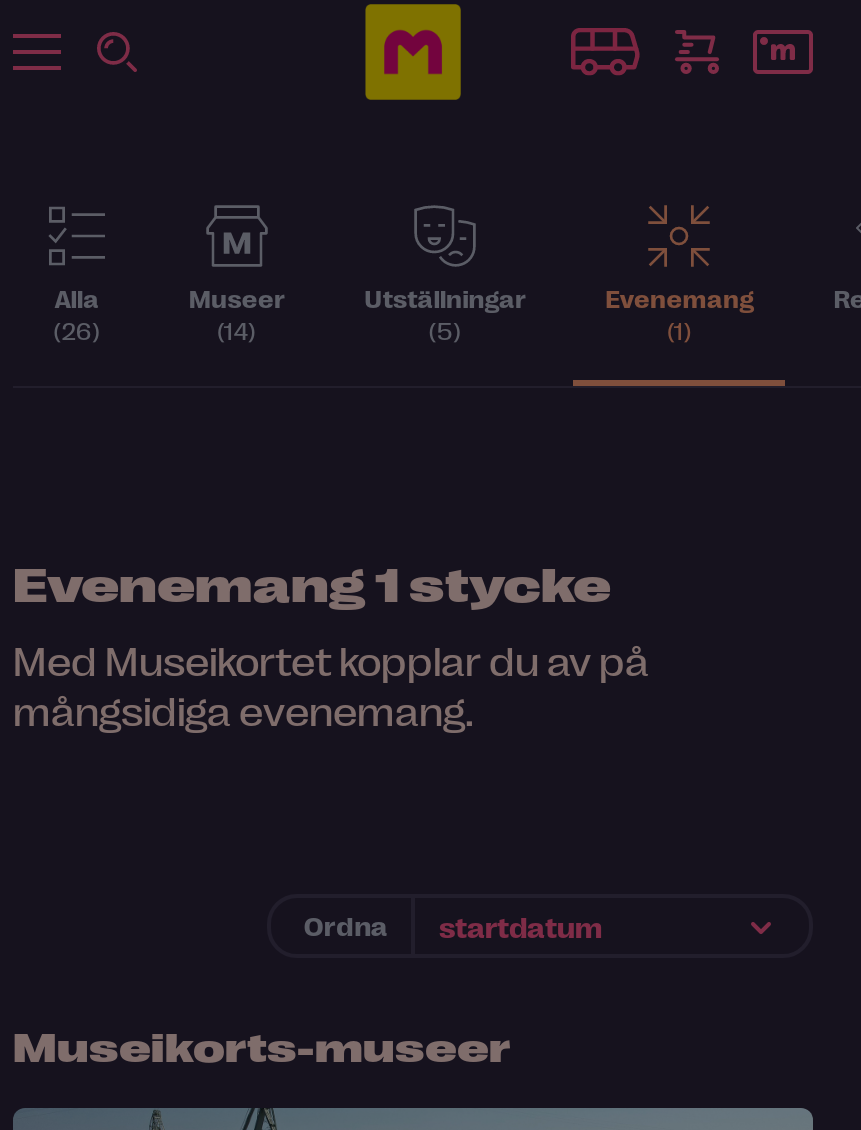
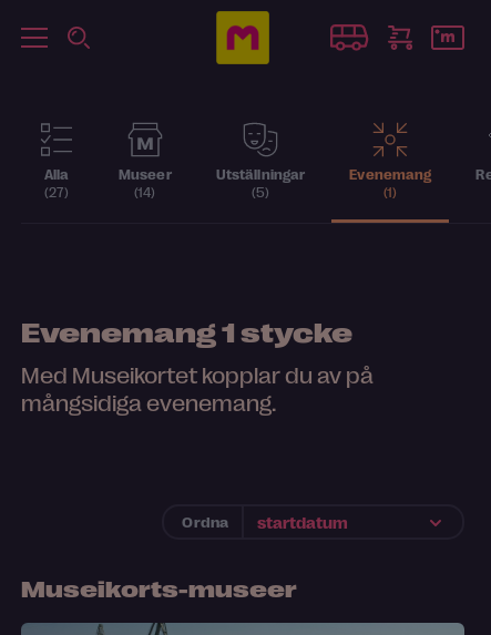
[53,316,100,344] (26) -> [45,184,68,199] (27)

